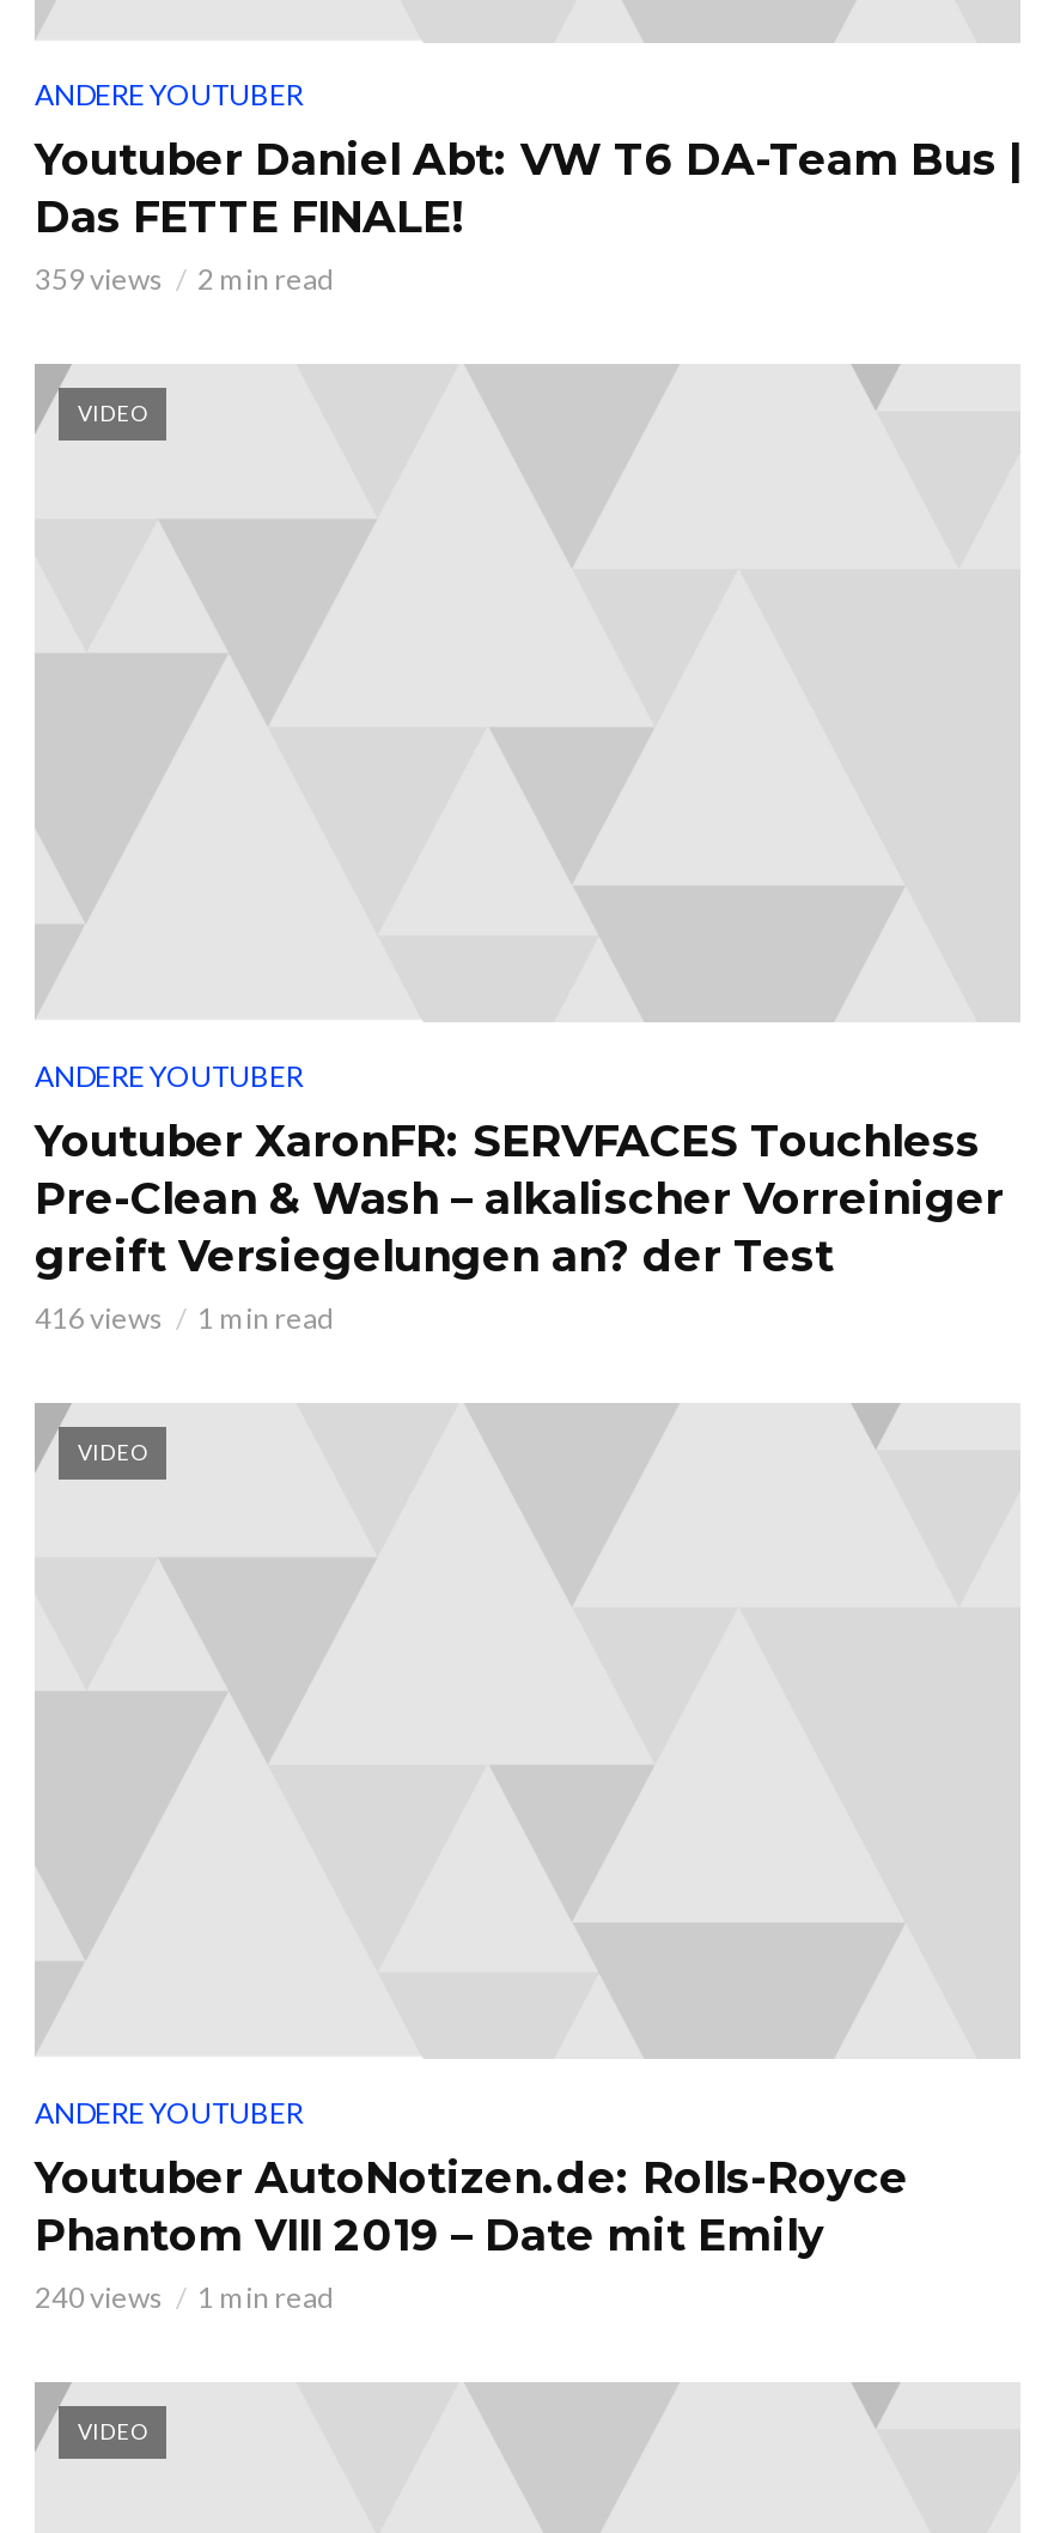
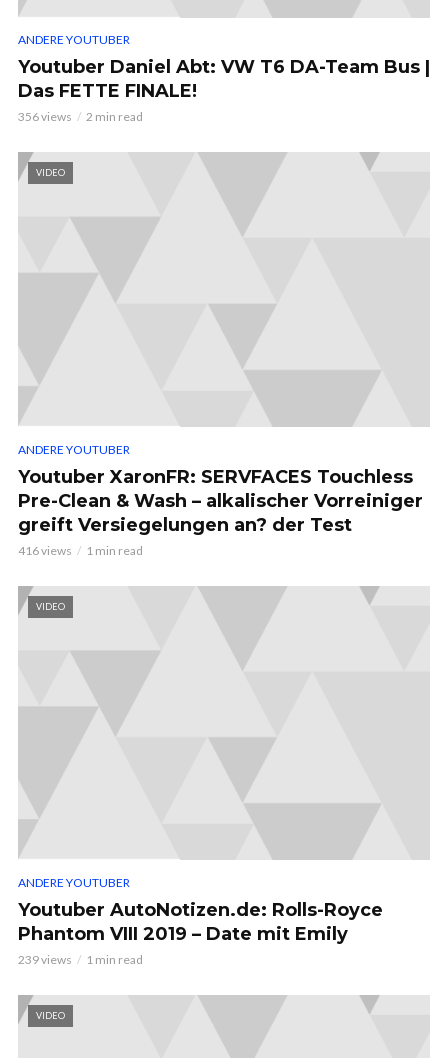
[35,262,334,298] 359 views 2 min read -> [18,109,143,124] 356 views 2 min read
[35,2279,334,2314] 240 views 1 min read -> [18,952,143,967] 239 views 1 min read

